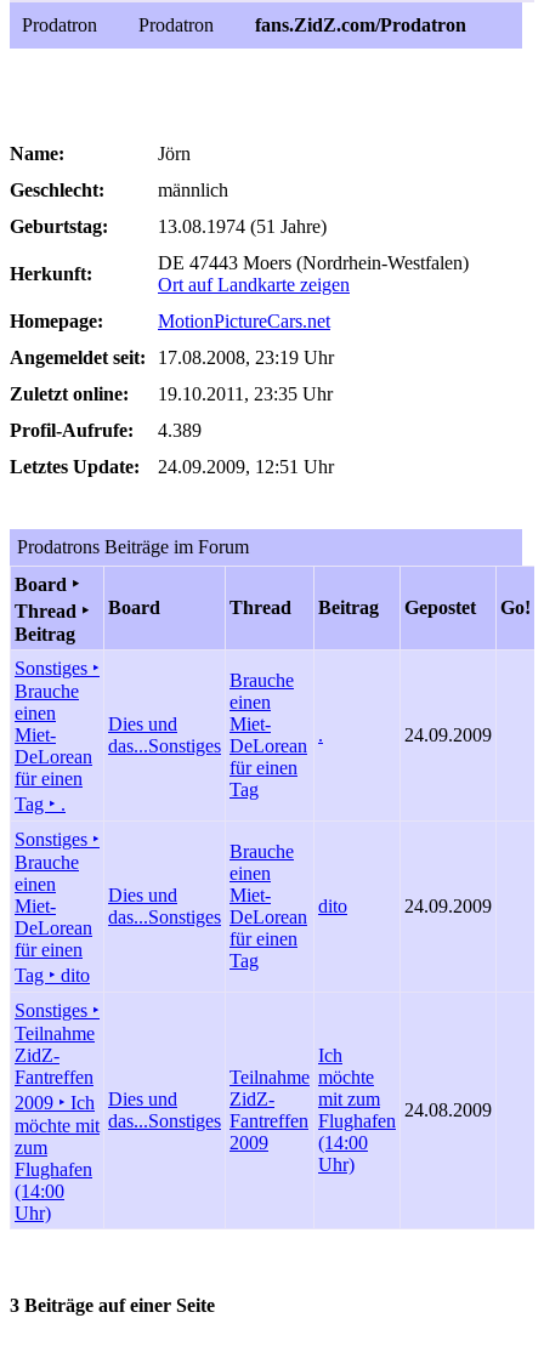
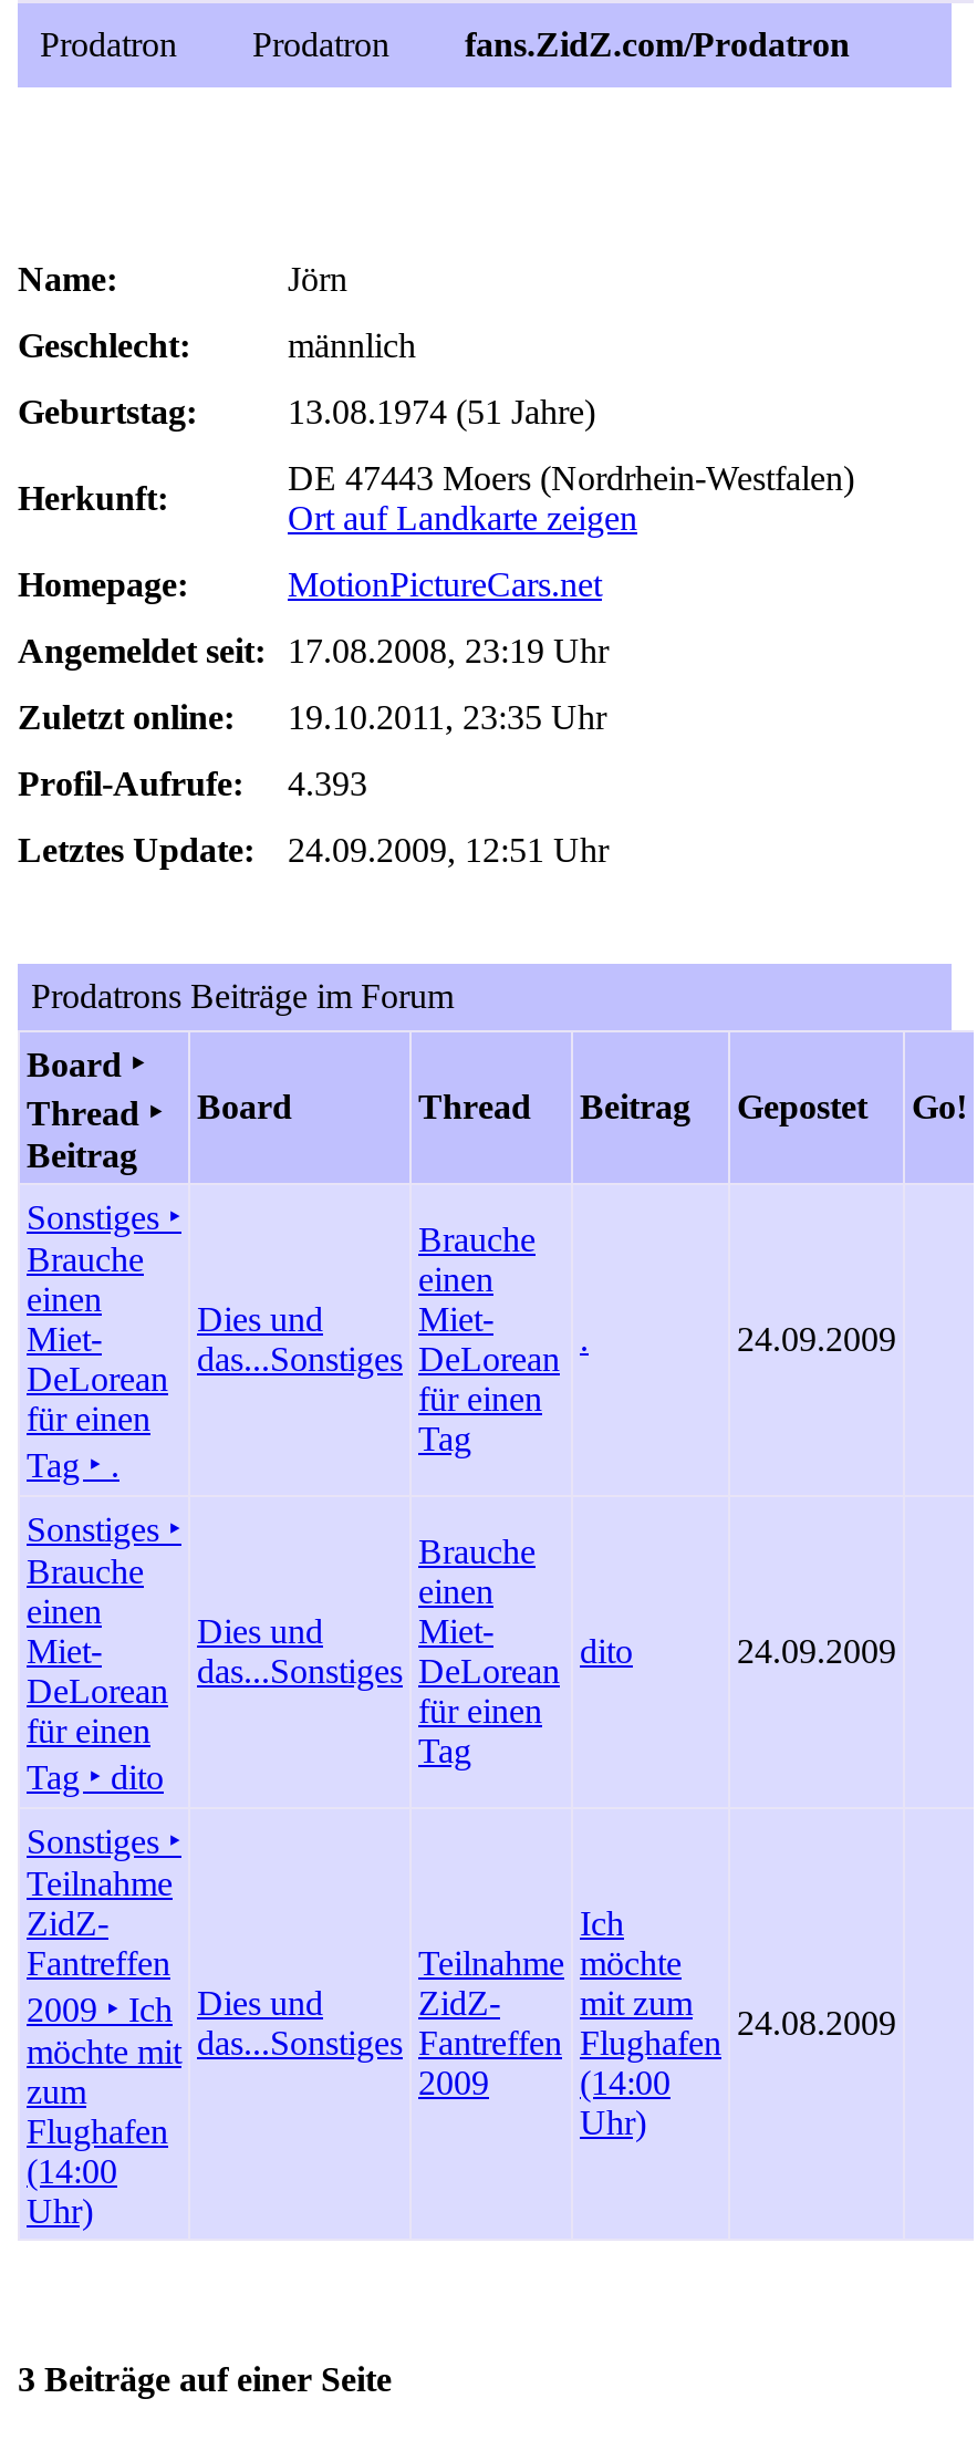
[10,420,202,441] Profil-Aufrufe: 4.389 -> [18,765,367,802] Profil-Aufrufe: 4.393

